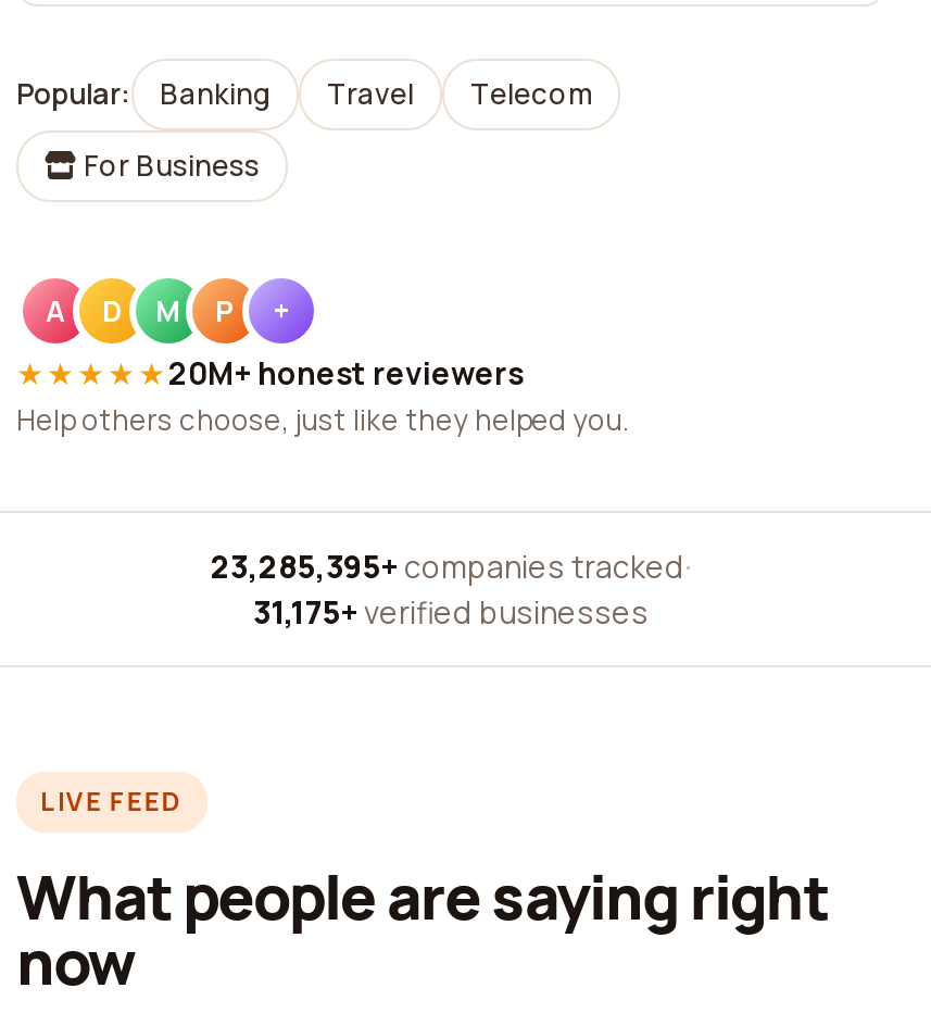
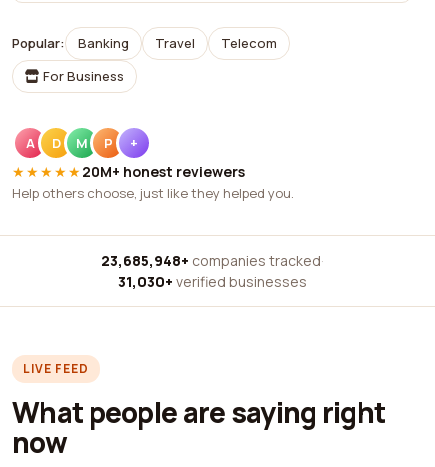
[211,546,691,587] 23,285,395+ companies tracked · -> [100,251,323,270] 23,685,948+ companies tracked ·
[253,591,649,633] 31,175+ verified businesses -> [117,272,306,291] 31,030+ verified businesses

